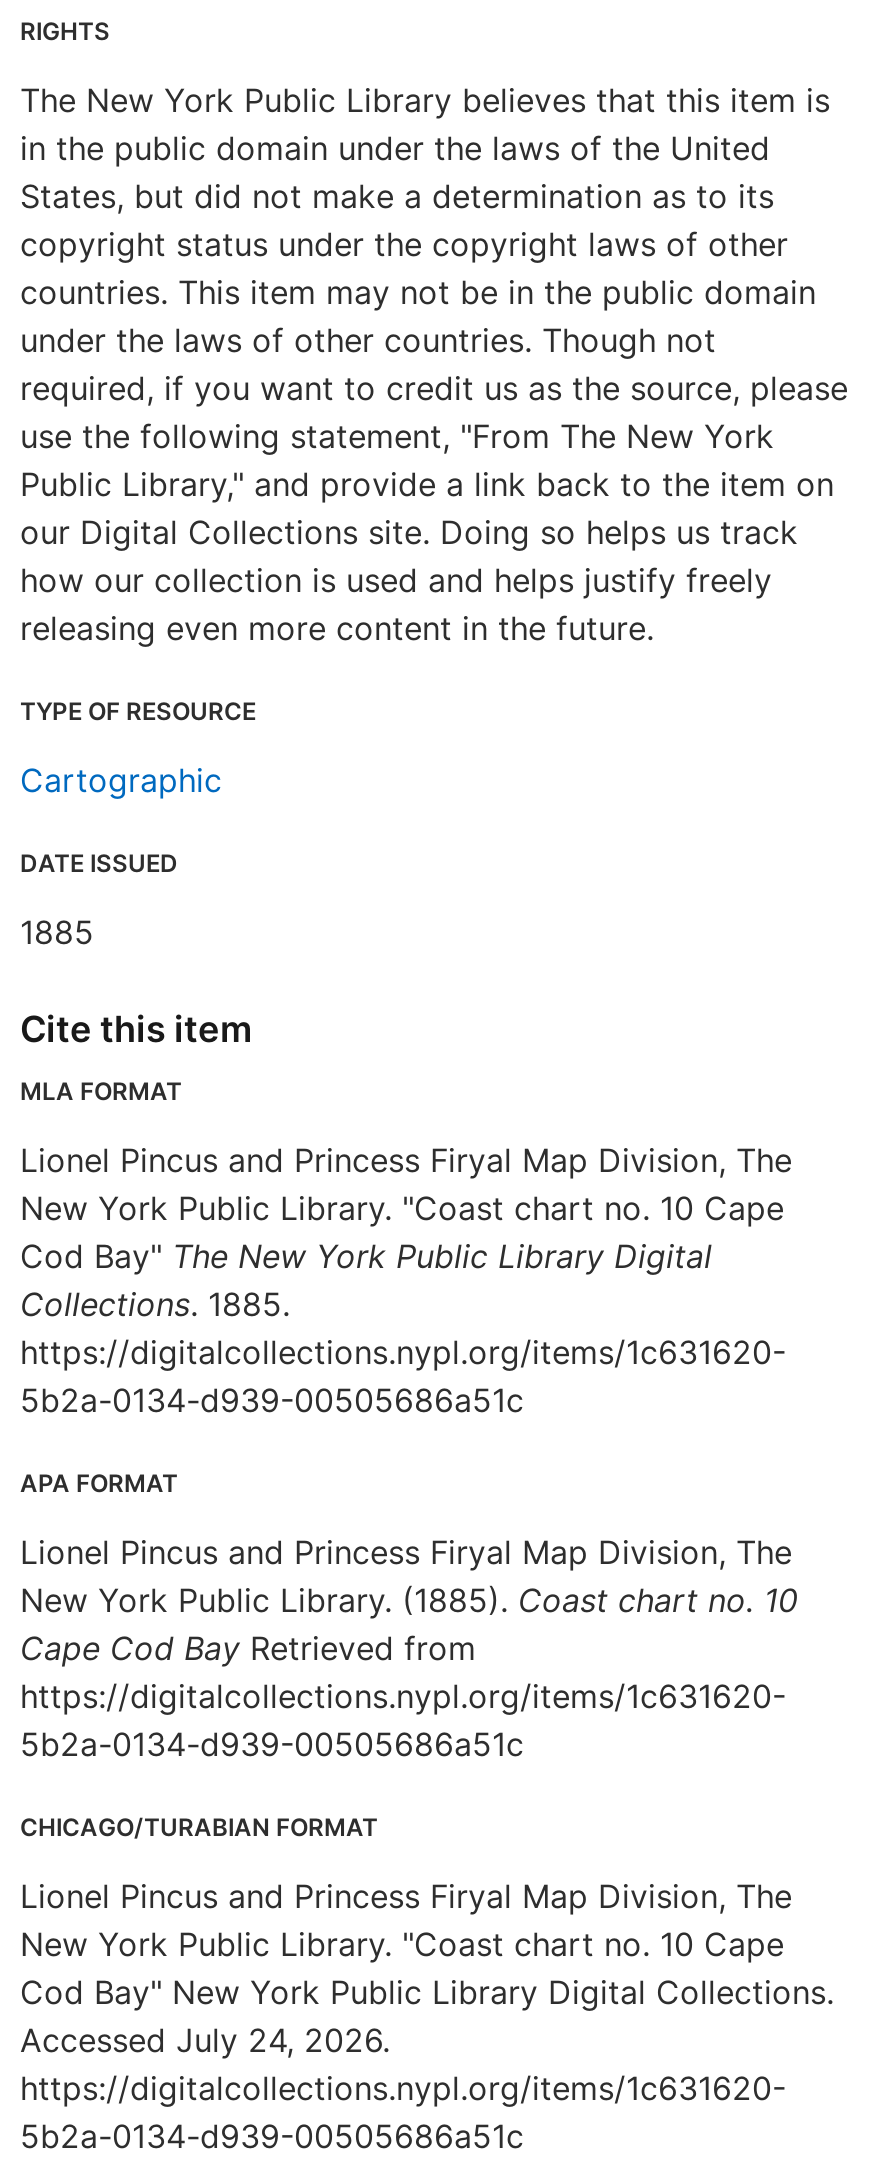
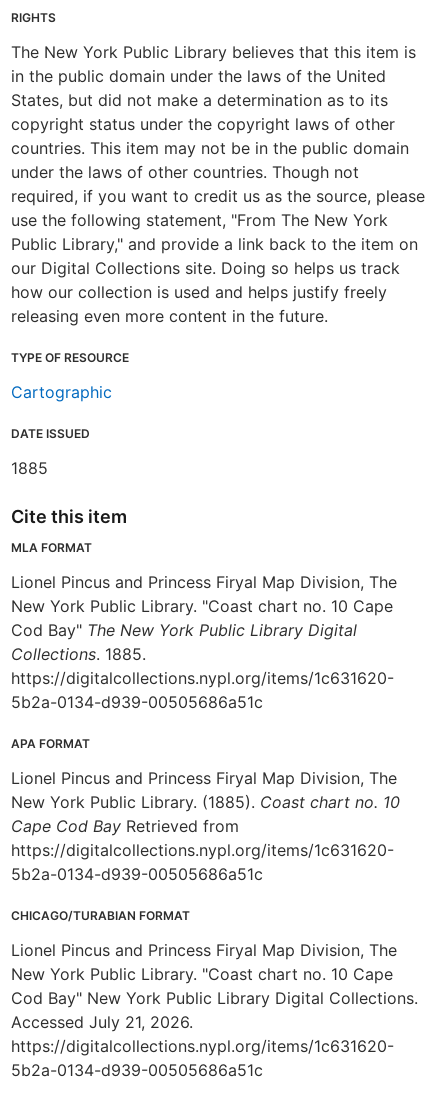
[20,2020,390,2060] Accessed July 24, 2026. -> [11,1012,193,1032] Accessed July 21, 2026.

